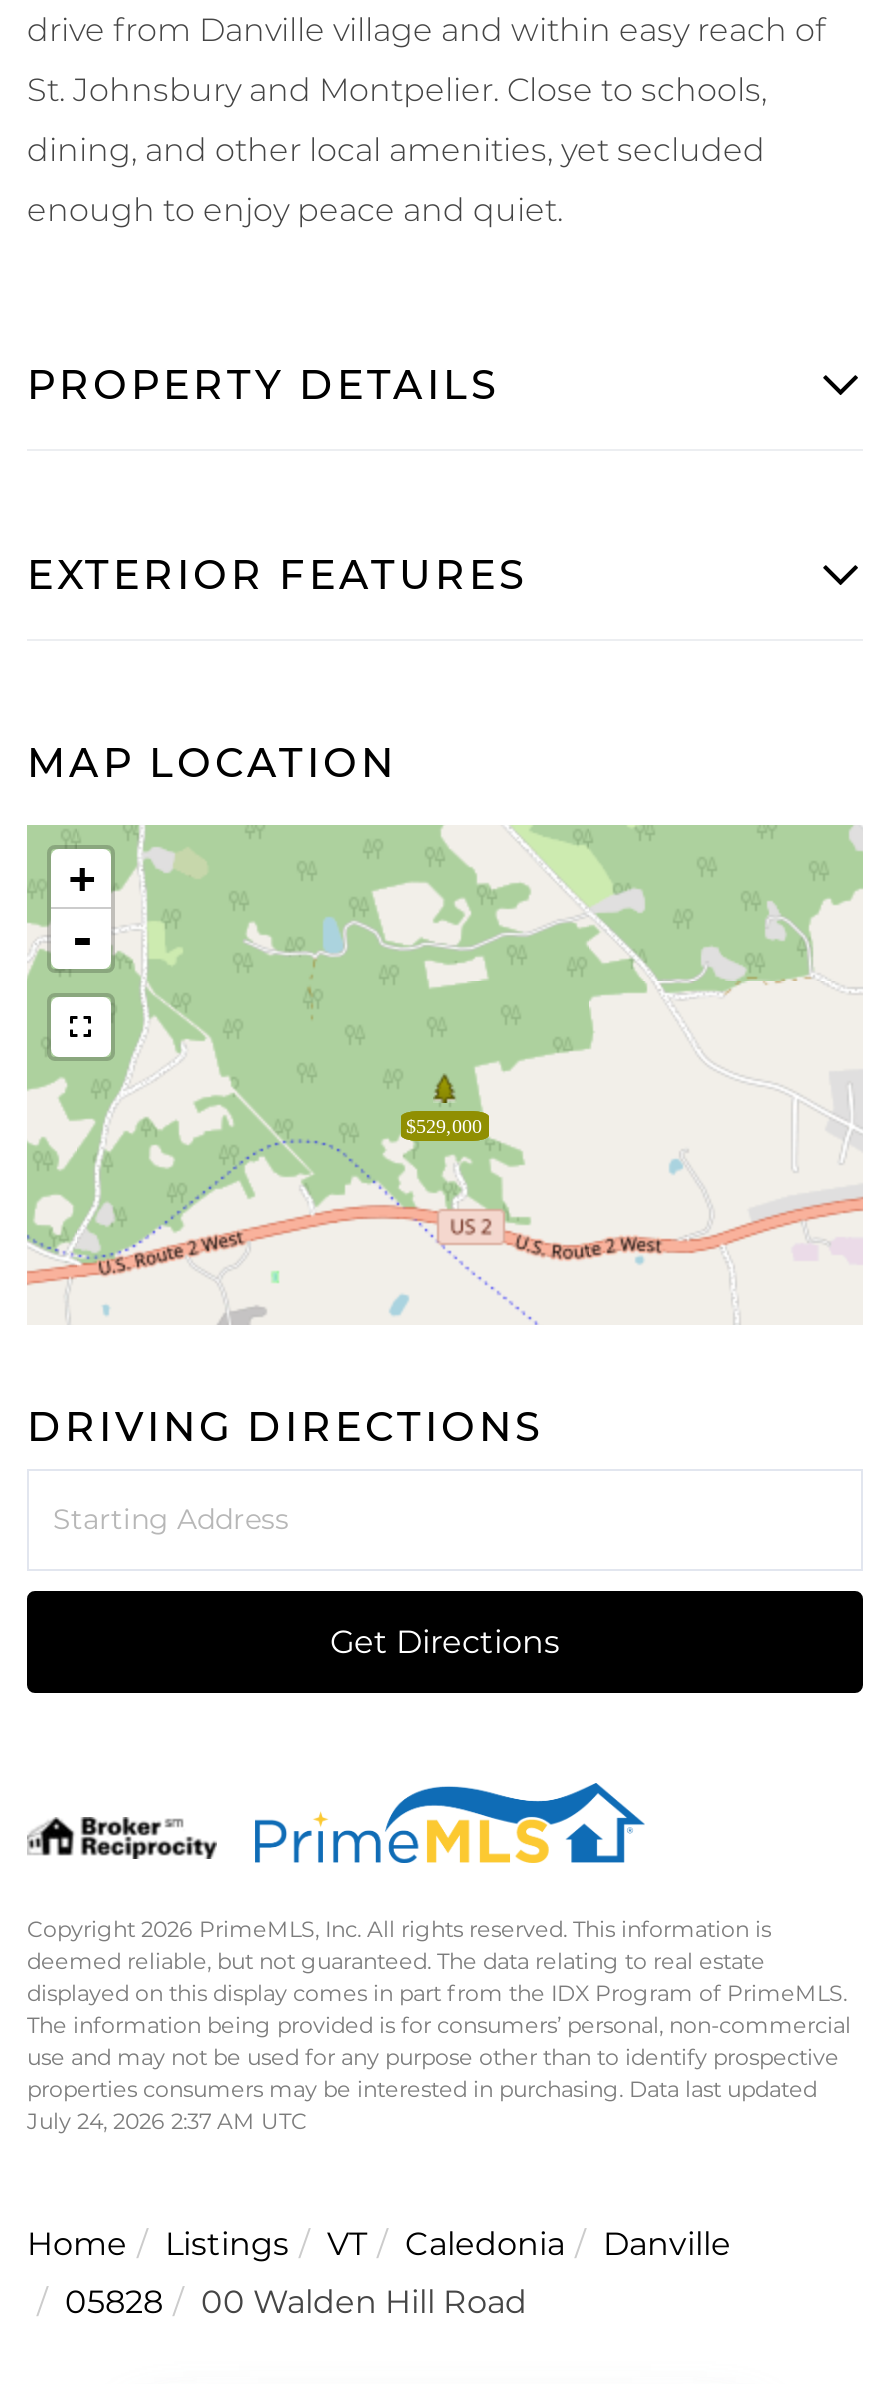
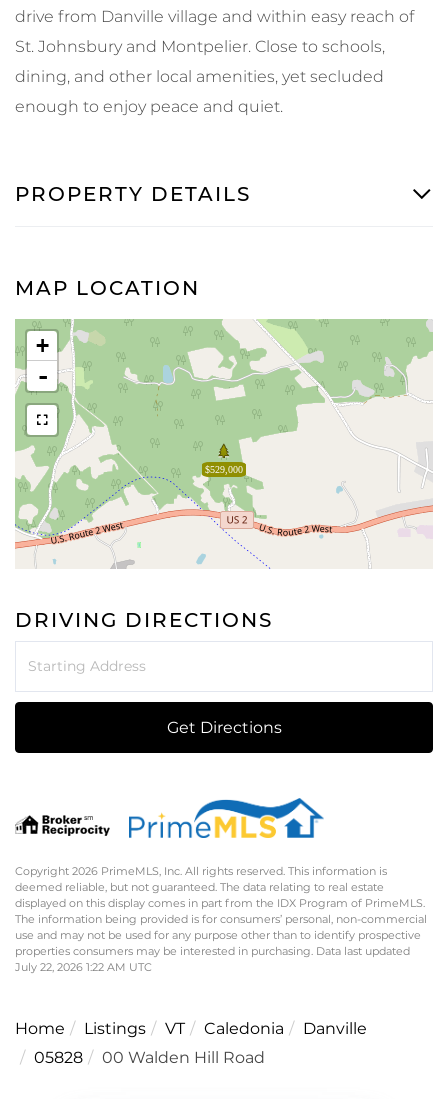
[27,550,527,598] EXTERIOR FEATURES -> none
[27,2106,307,2134] July 24, 2026 2:37 AM UTC -> [15,960,152,974] July 22, 2026 1:22 AM UTC

